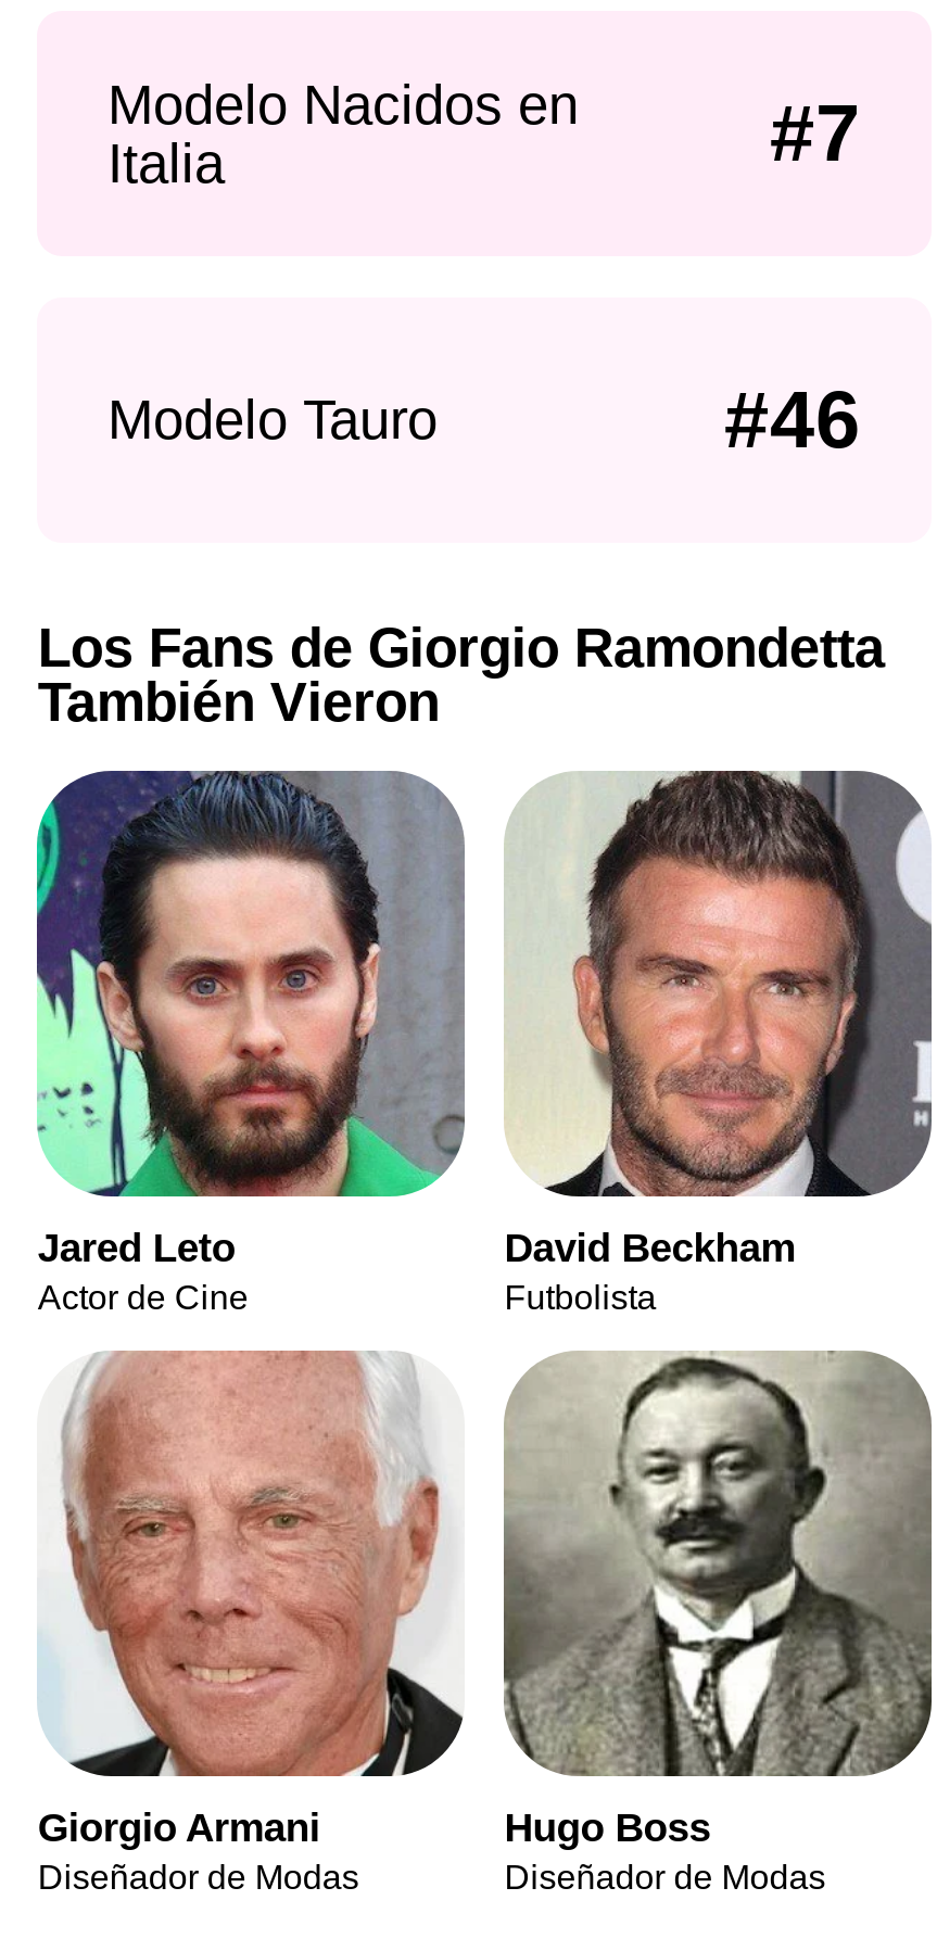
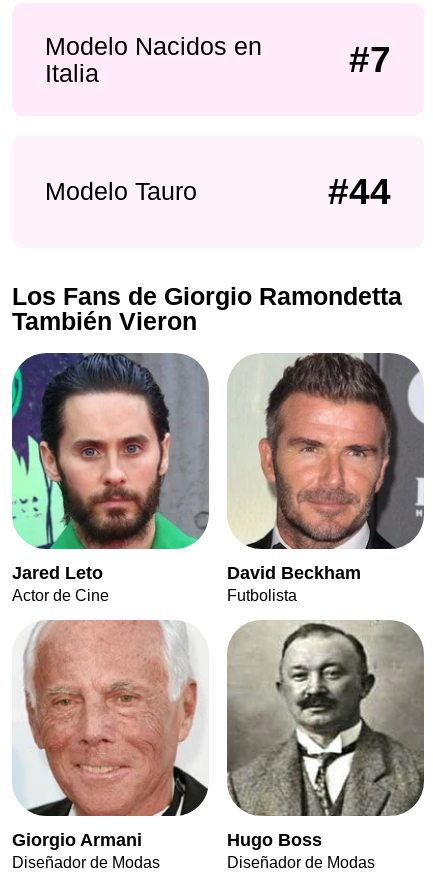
[724,375,861,464] #46 -> [328,171,391,212] #44

